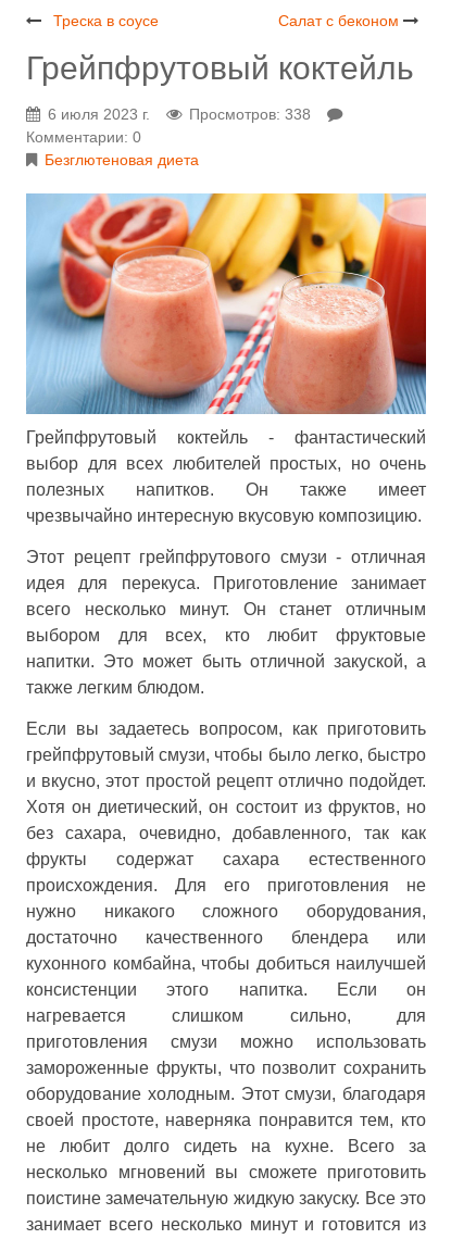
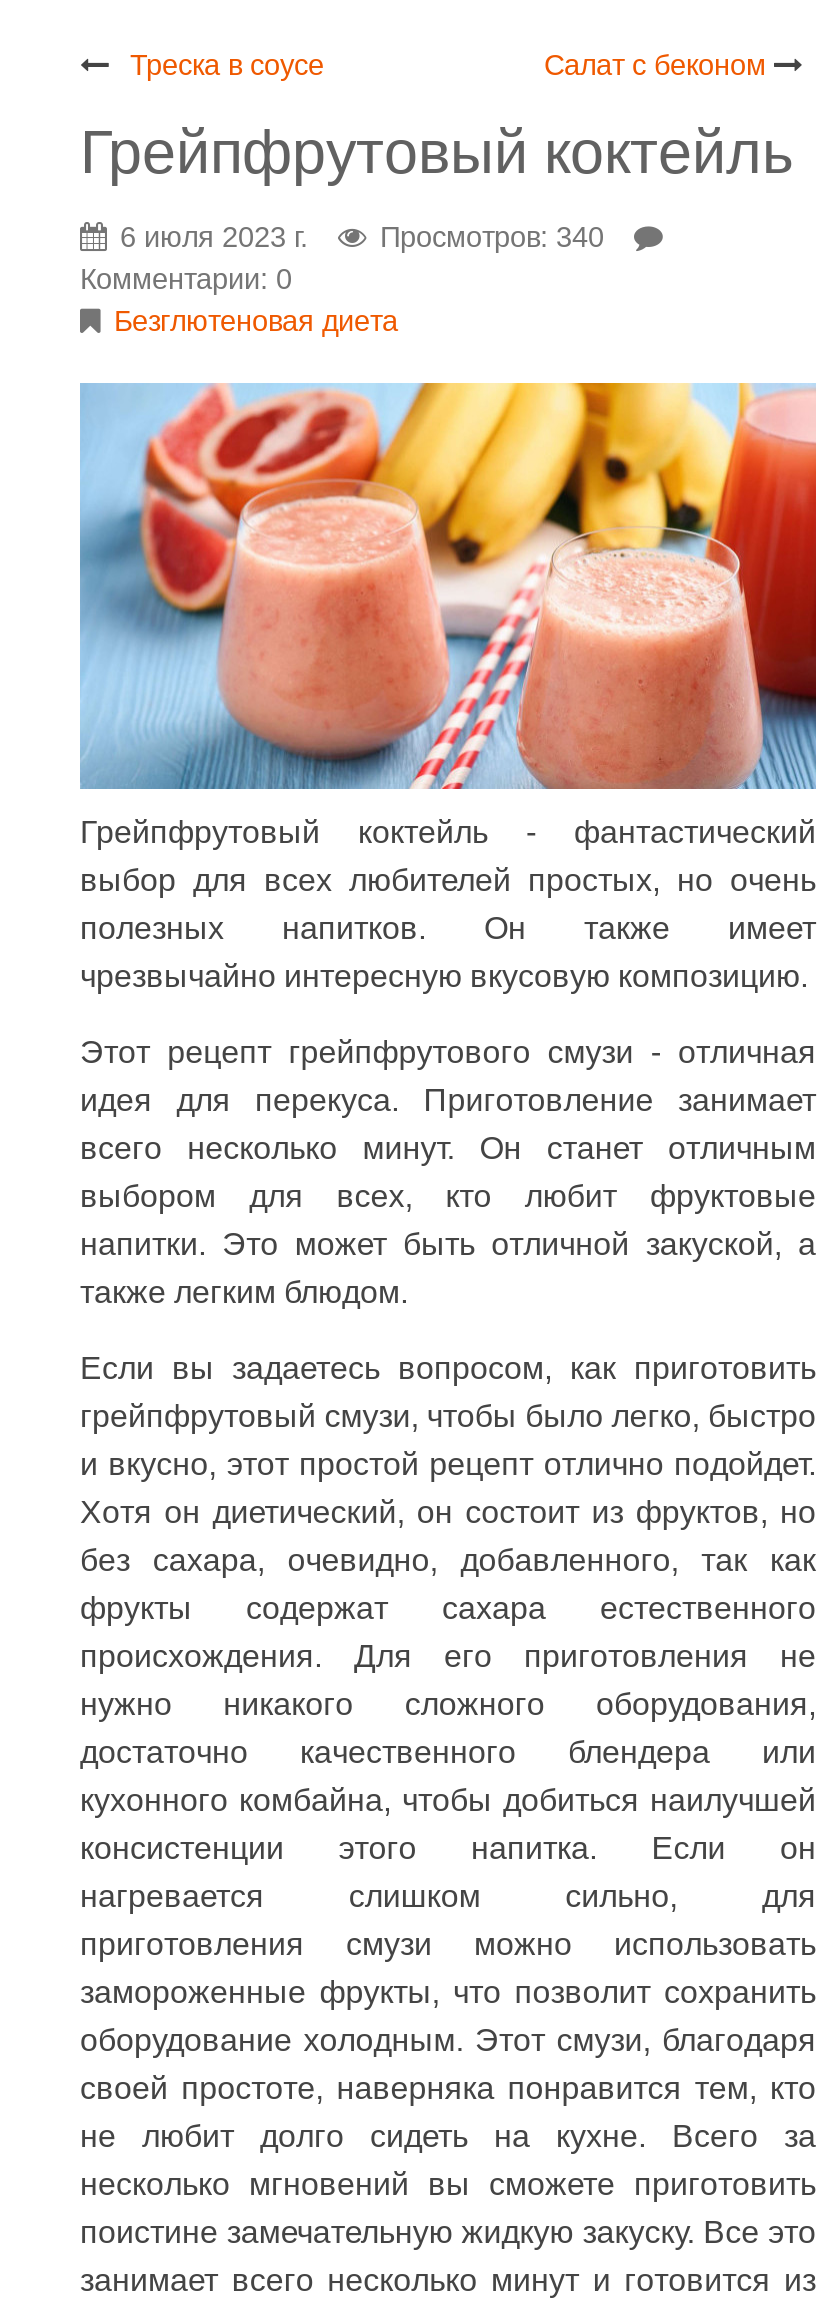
[189,105,311,123] Просмотров: 338 -> [380,221,604,253] Просмотров: 340

